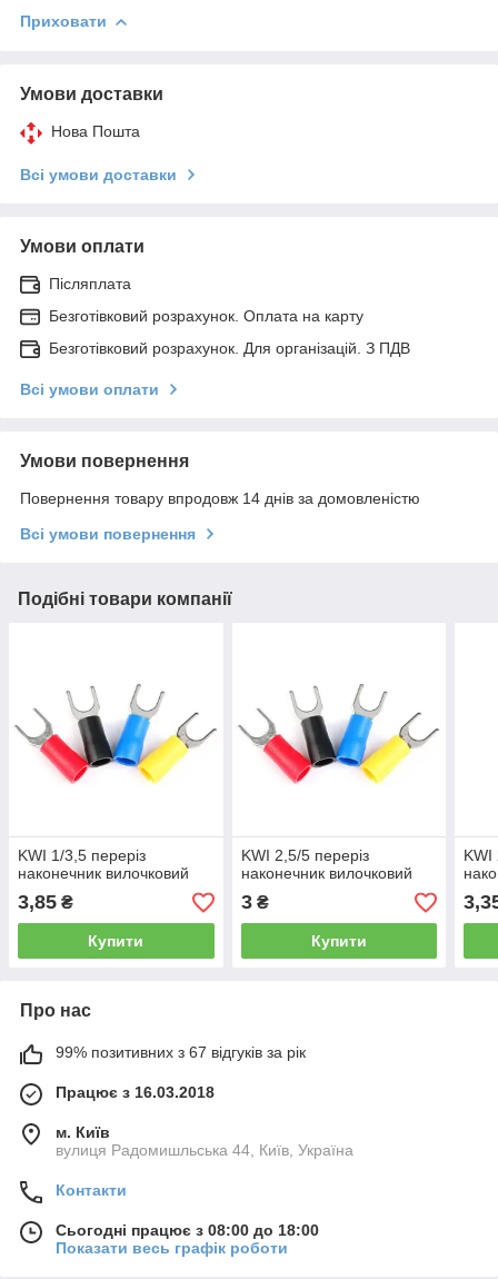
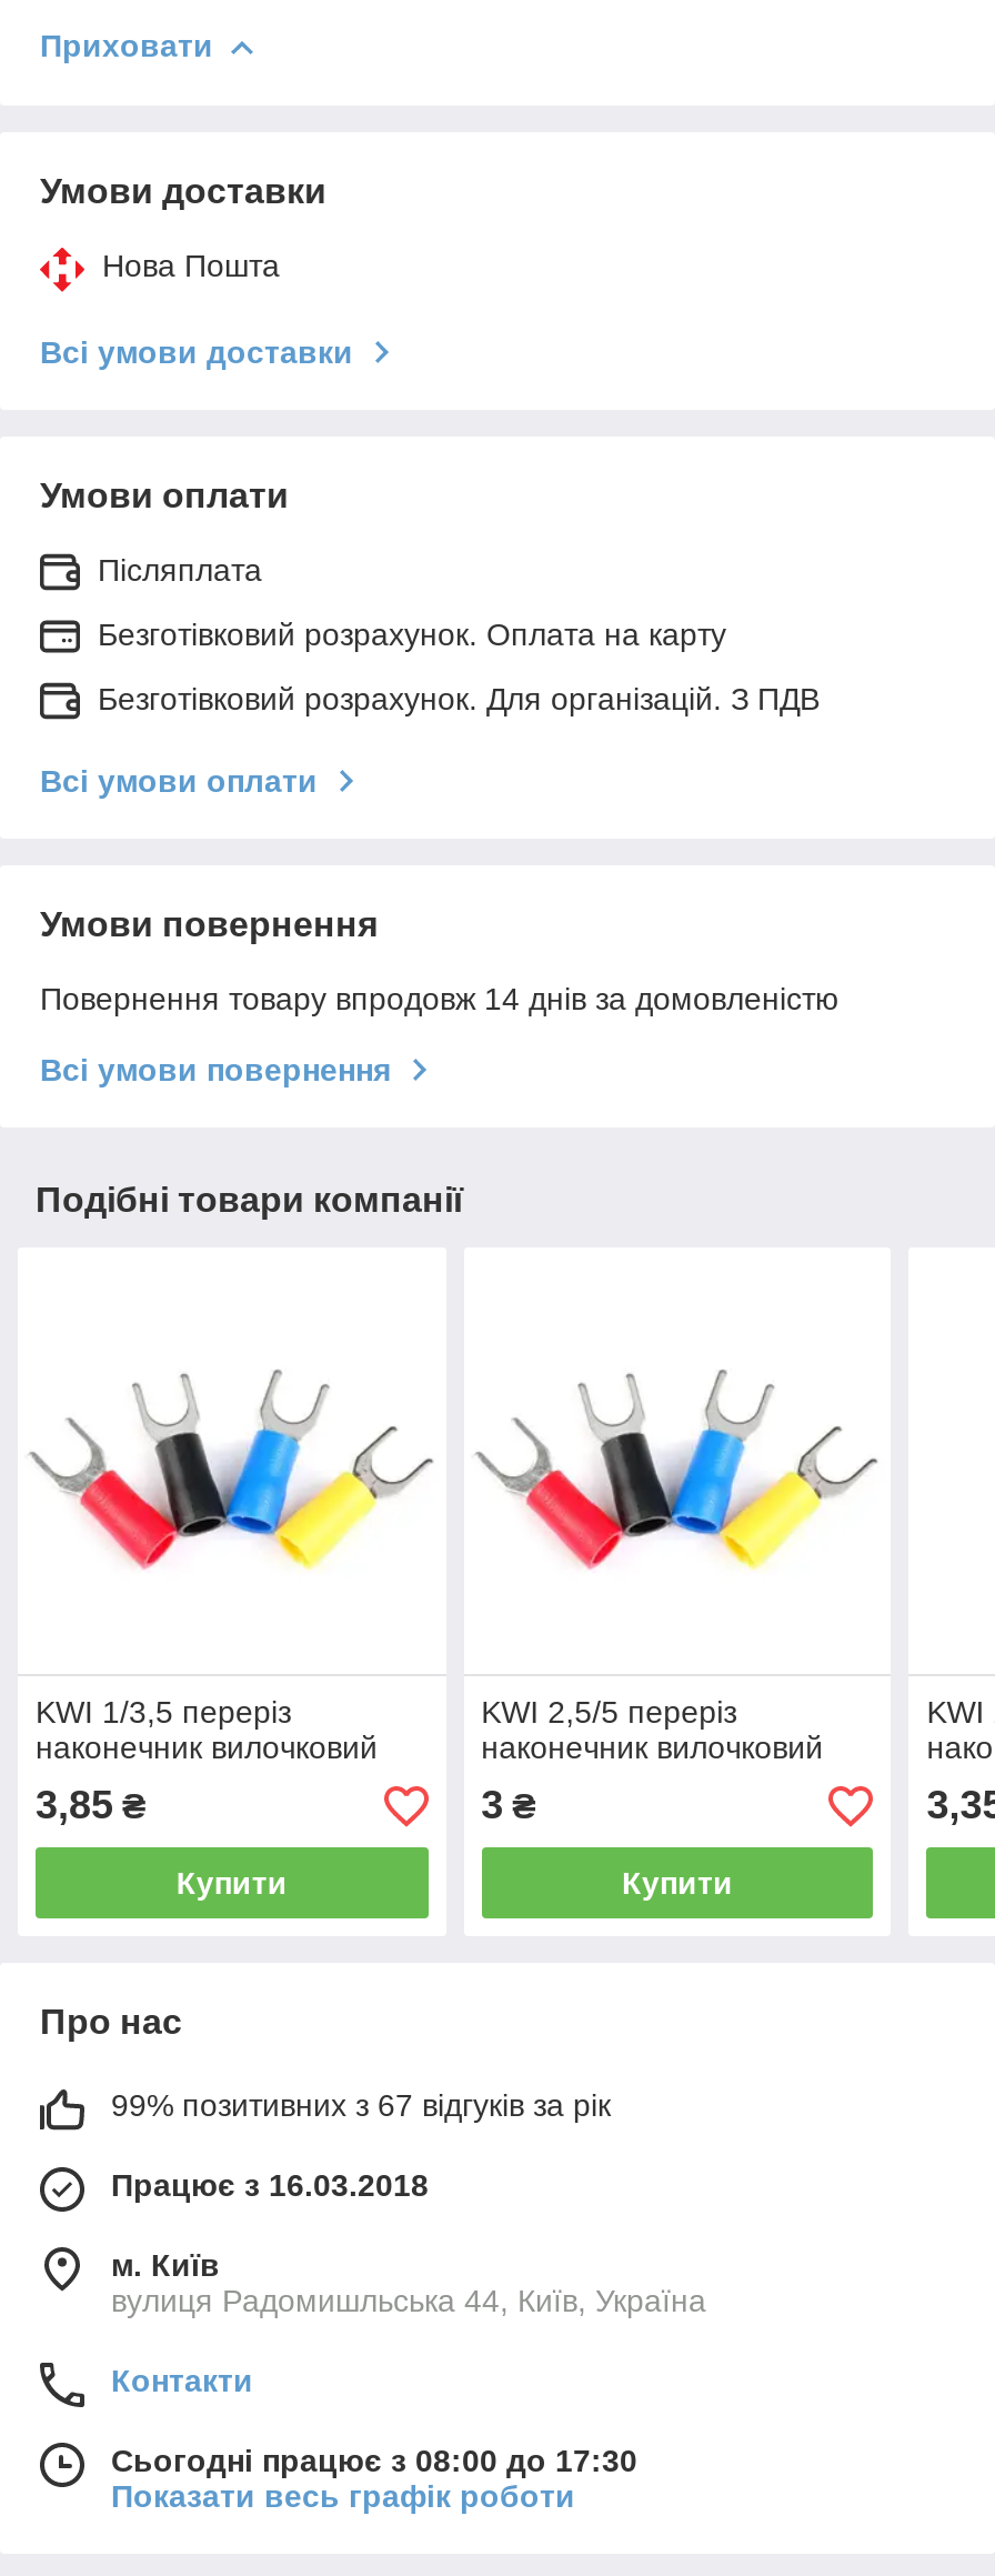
[56,1222,319,1239] Сьогодні працює з 08:00 до 18:00 -> [111,2444,637,2479] Сьогодні працює з 08:00 до 17:30

